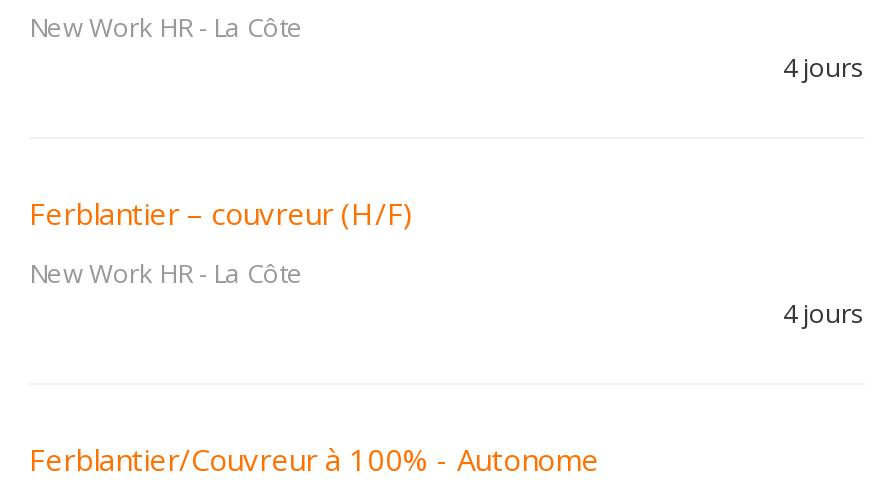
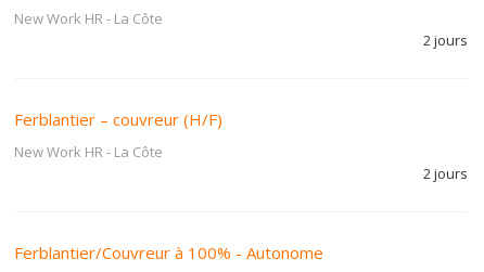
[783,49,865,85] 4 jours -> [423,30,468,50] 2 jours
[783,295,865,331] 4 jours -> [423,164,468,183] 2 jours

